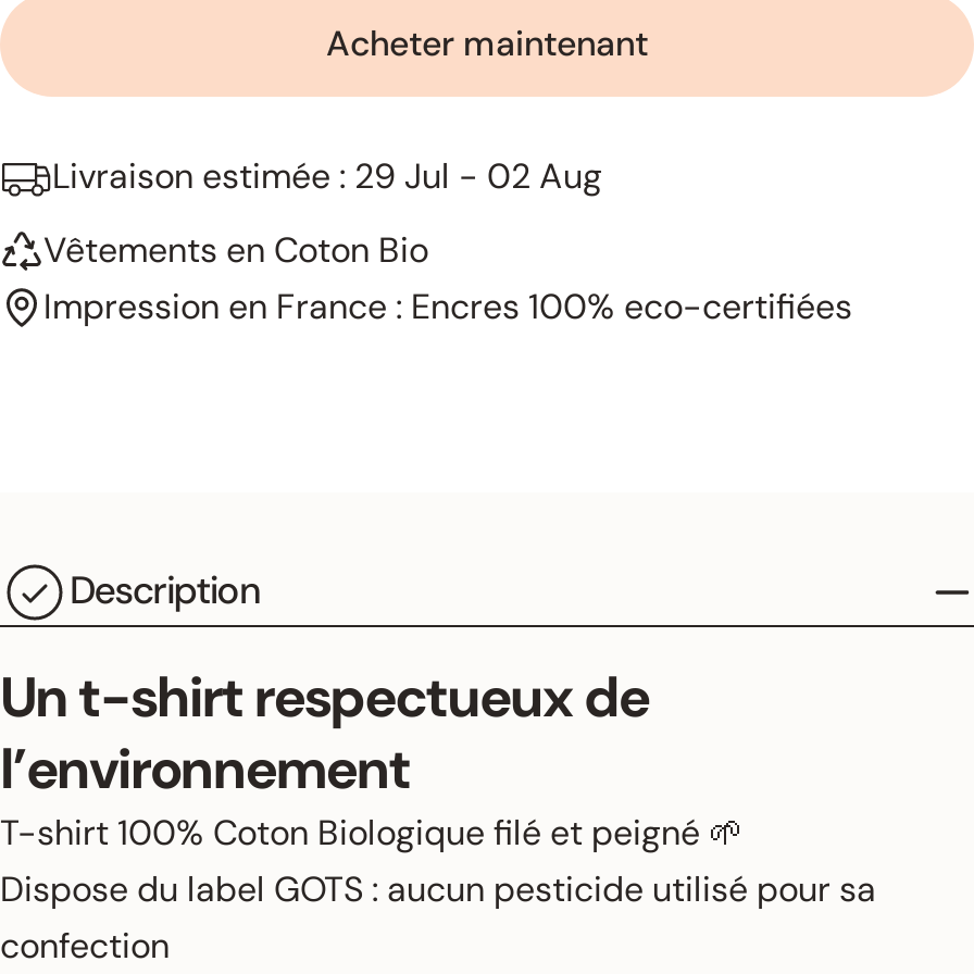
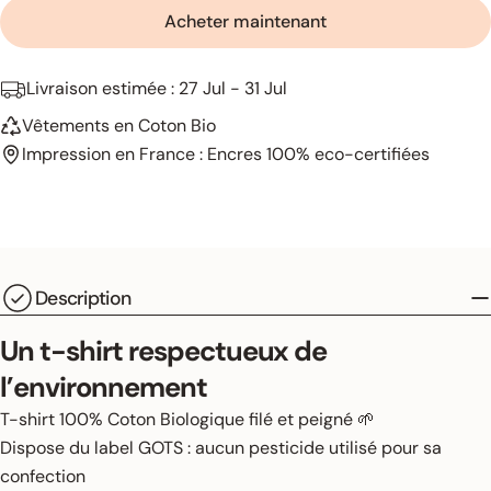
[52,152,602,198] Livraison estimée : 29 Jul - 02 Aug -> [26,77,287,100] Livraison estimée : 27 Jul - 31 Jul

